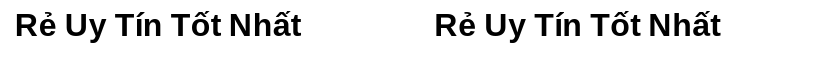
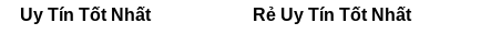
[15,9,301,43] Rẻ Uy Tín Tốt Nhất -> [20,5,151,24] Uy Tín Tốt Nhất

